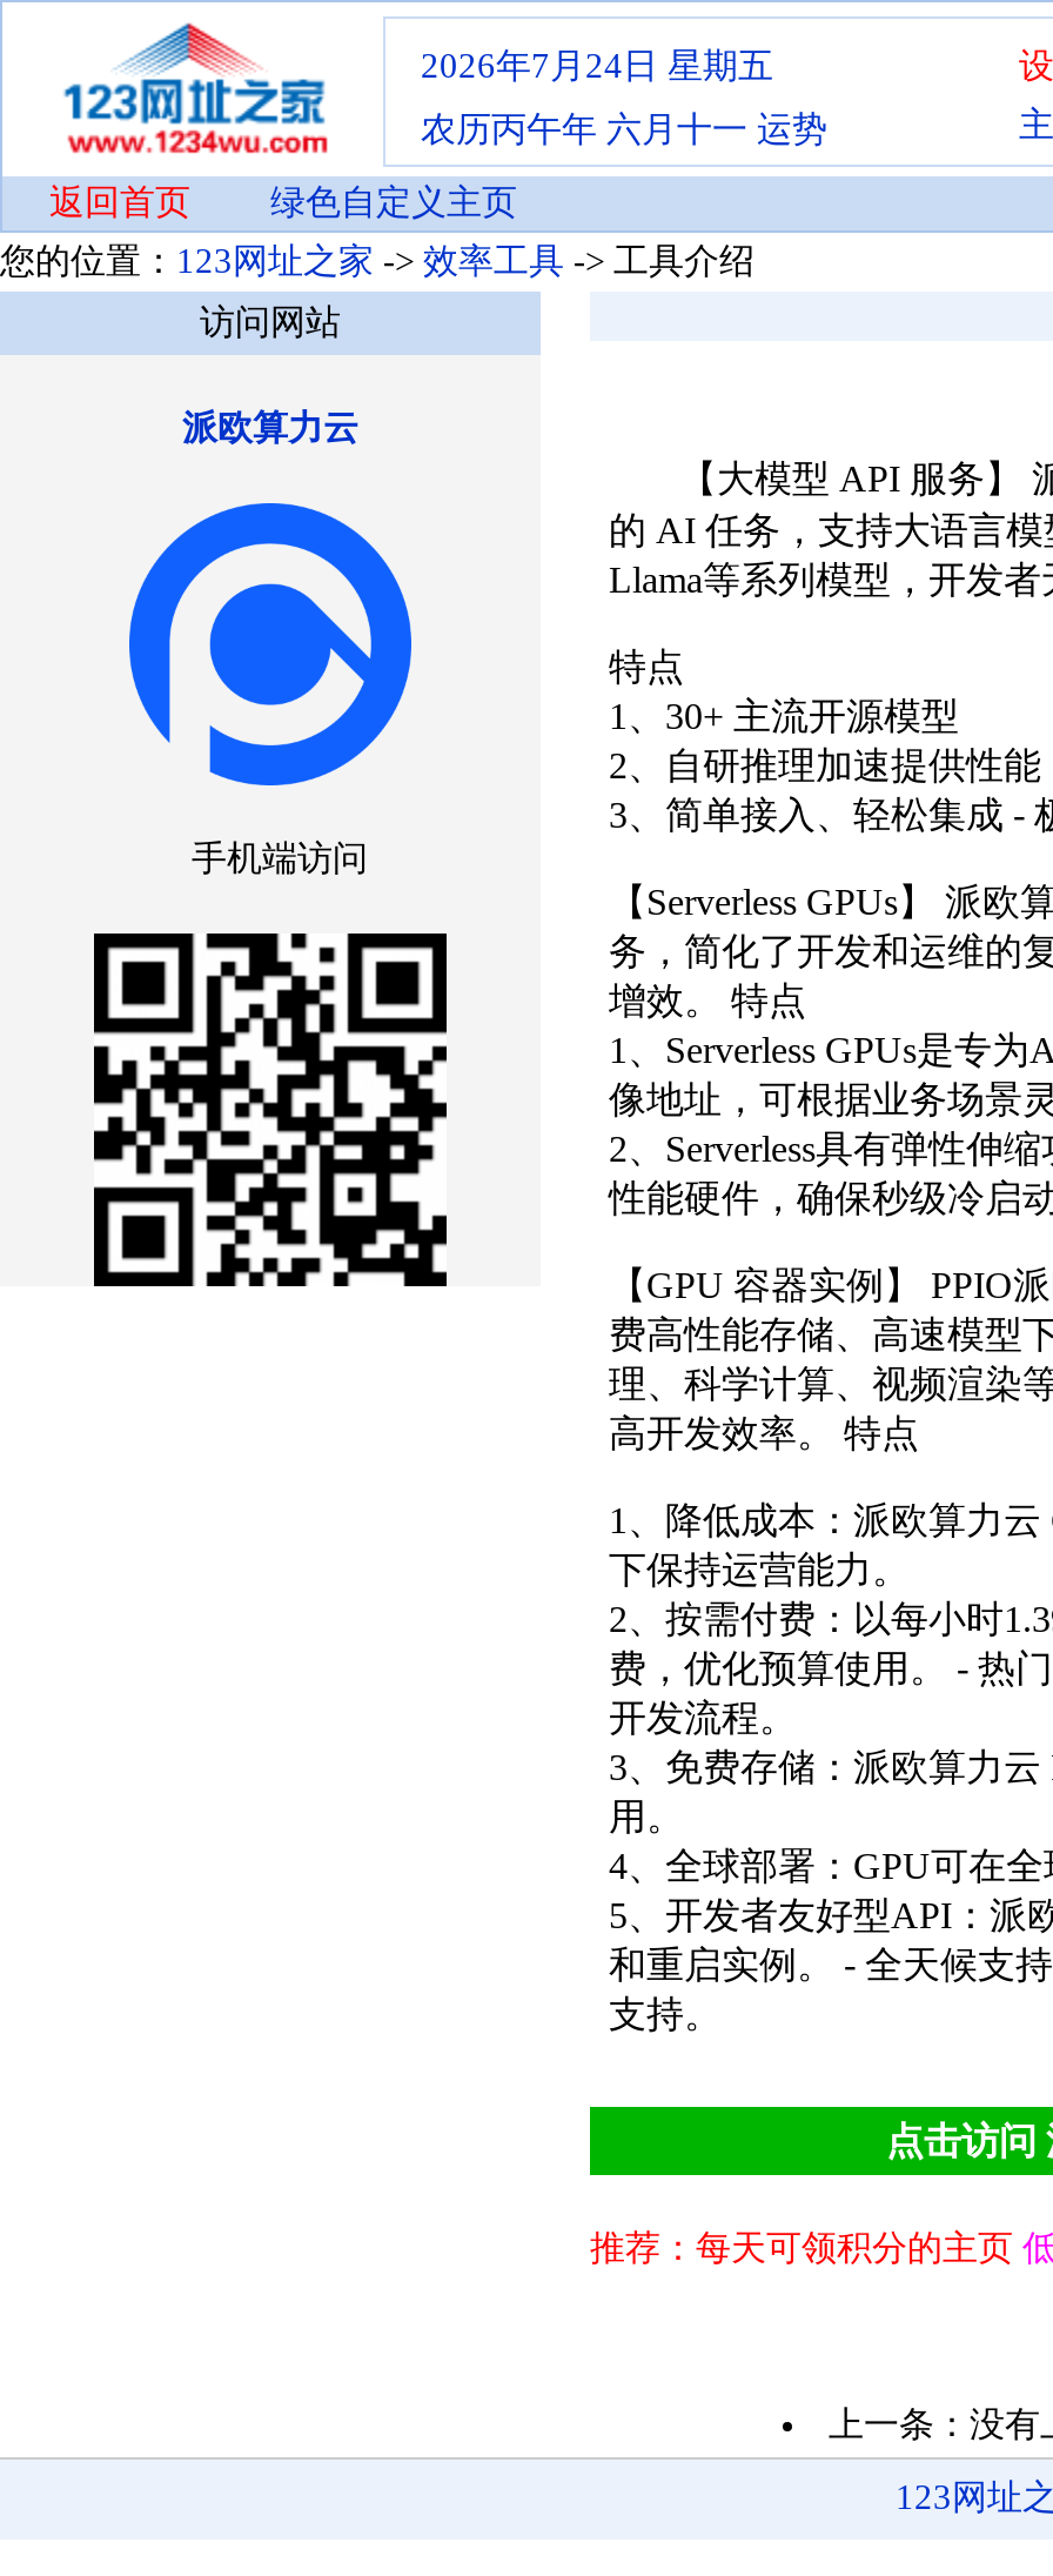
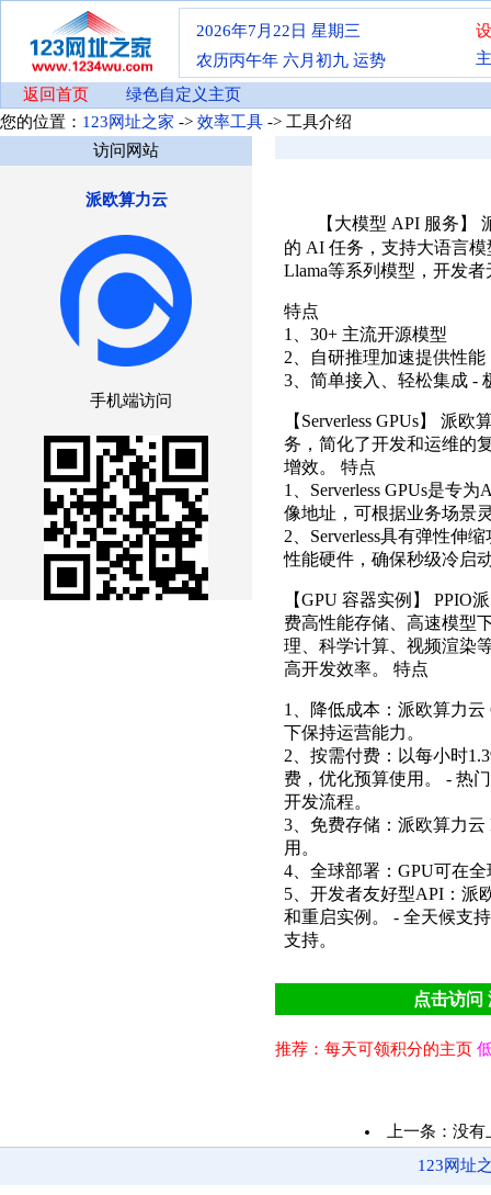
[421,47,773,85] 2026年7月24日星期五 -> [196,22,361,40] 2026年7月22日星期三
[421,111,827,148] 农历丙午年 六月十一 运势 -> [196,52,386,69] 农历丙午年 六月初九 运势

